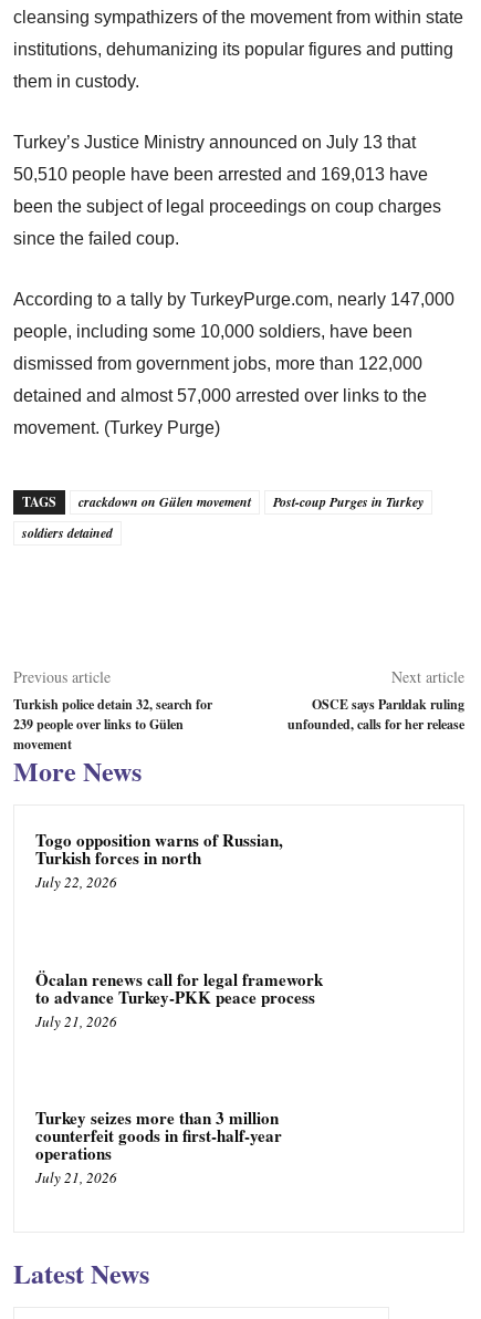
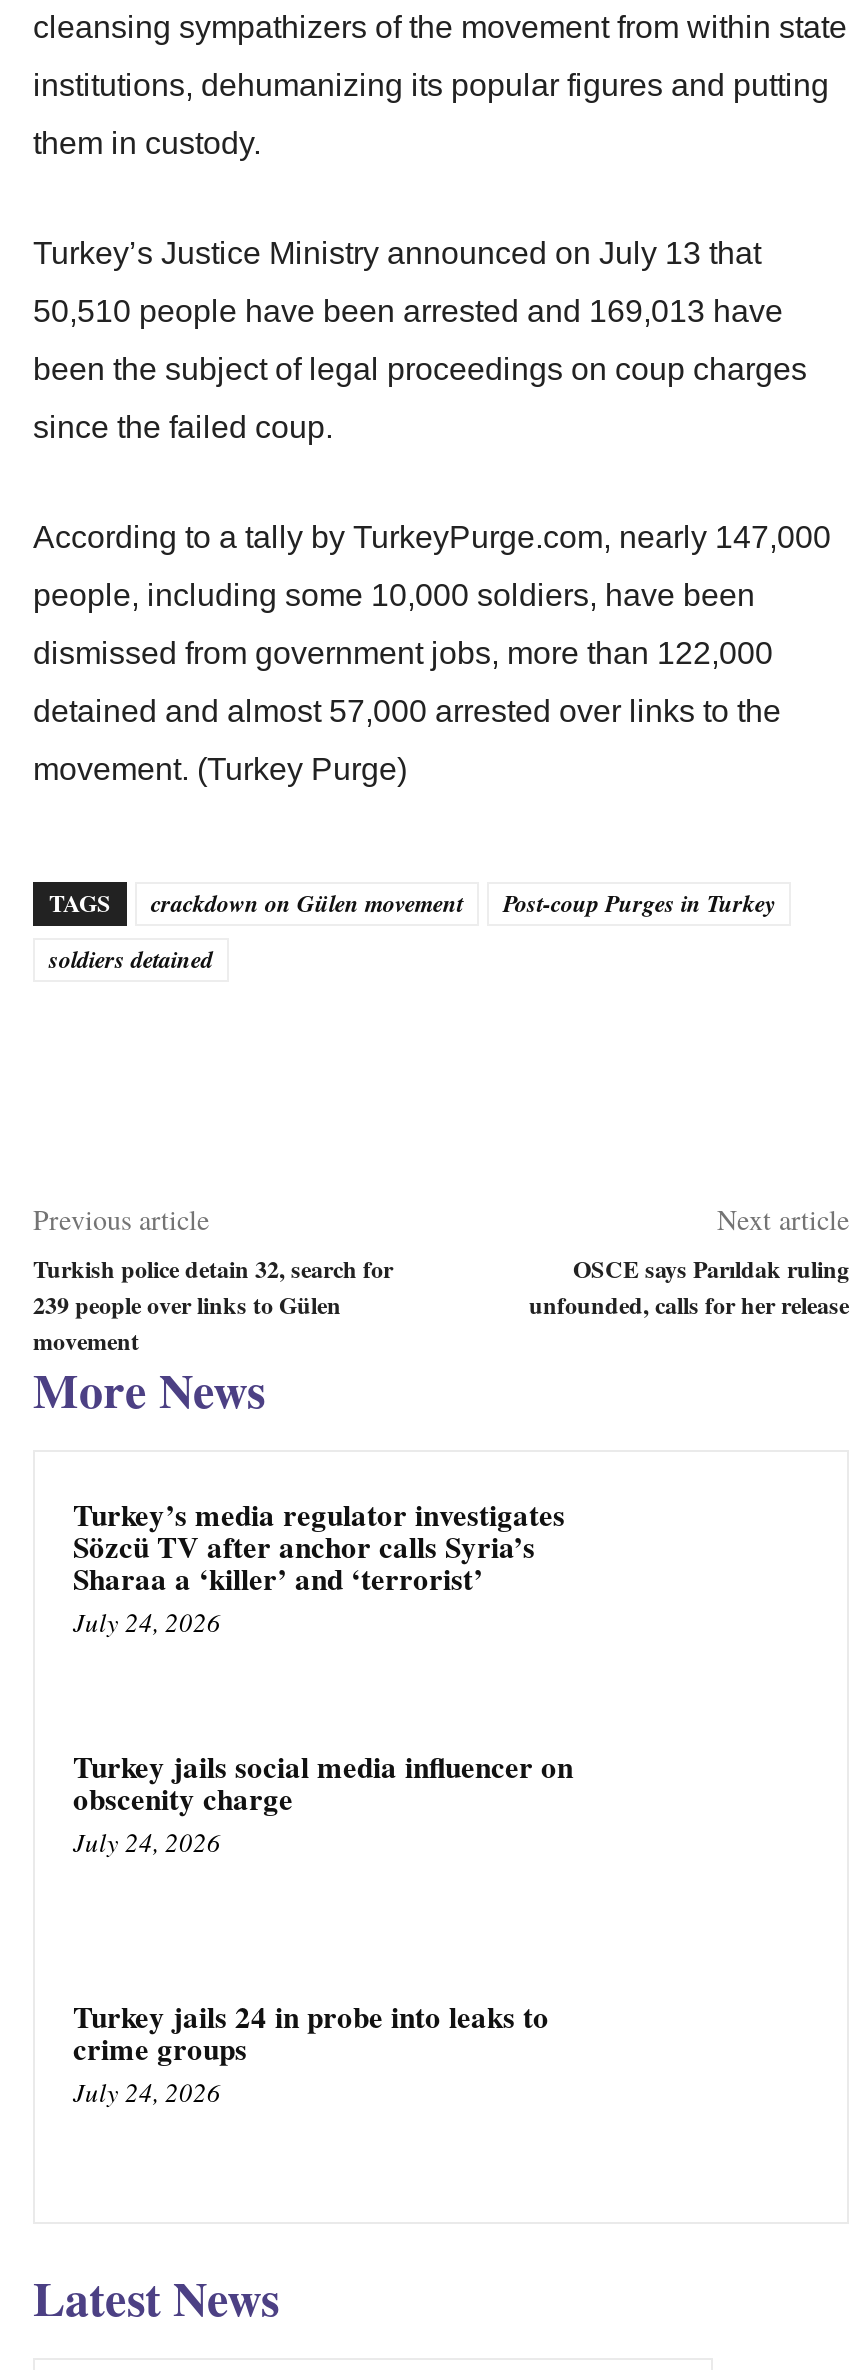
[35,828,283,892] Togo opposition warns of Russian, | Turkish forces in north | July 22, 2026 -> [73,1492,565,1640] Turkey’s media regulator investigates | Sözcü TV after anchor calls Syria’s | Sharaa a ‘killer’ and ‘terrorist’ | July 24, 2026
[35,967,323,1031] Öcalan renews call for legal framework | to advance Turkey-PKK peace process | July 21, 2026 -> [73,1744,573,1860] Turkey jails social media influencer on | obscenity charge | July 24, 2026
[35,1106,282,1188] Turkey seizes more than 3 million | counterfeit goods in first-half-year | operations | July 21, 2026 -> [73,1995,549,2111] Turkey jails 24 in probe into leaks to | crime groups | July 24, 2026

